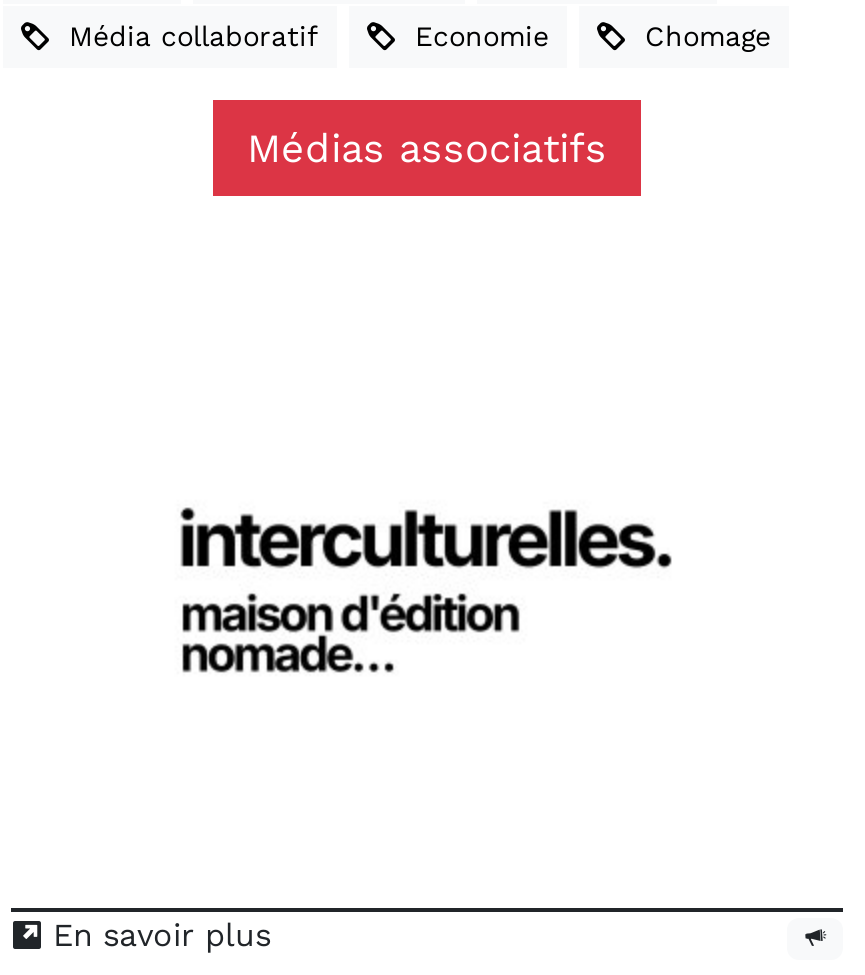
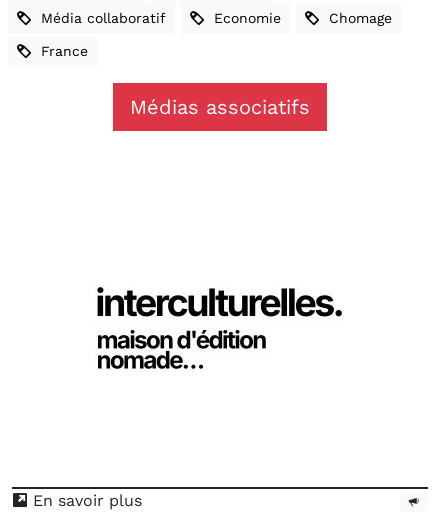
none -> [31,43,88,59] France

